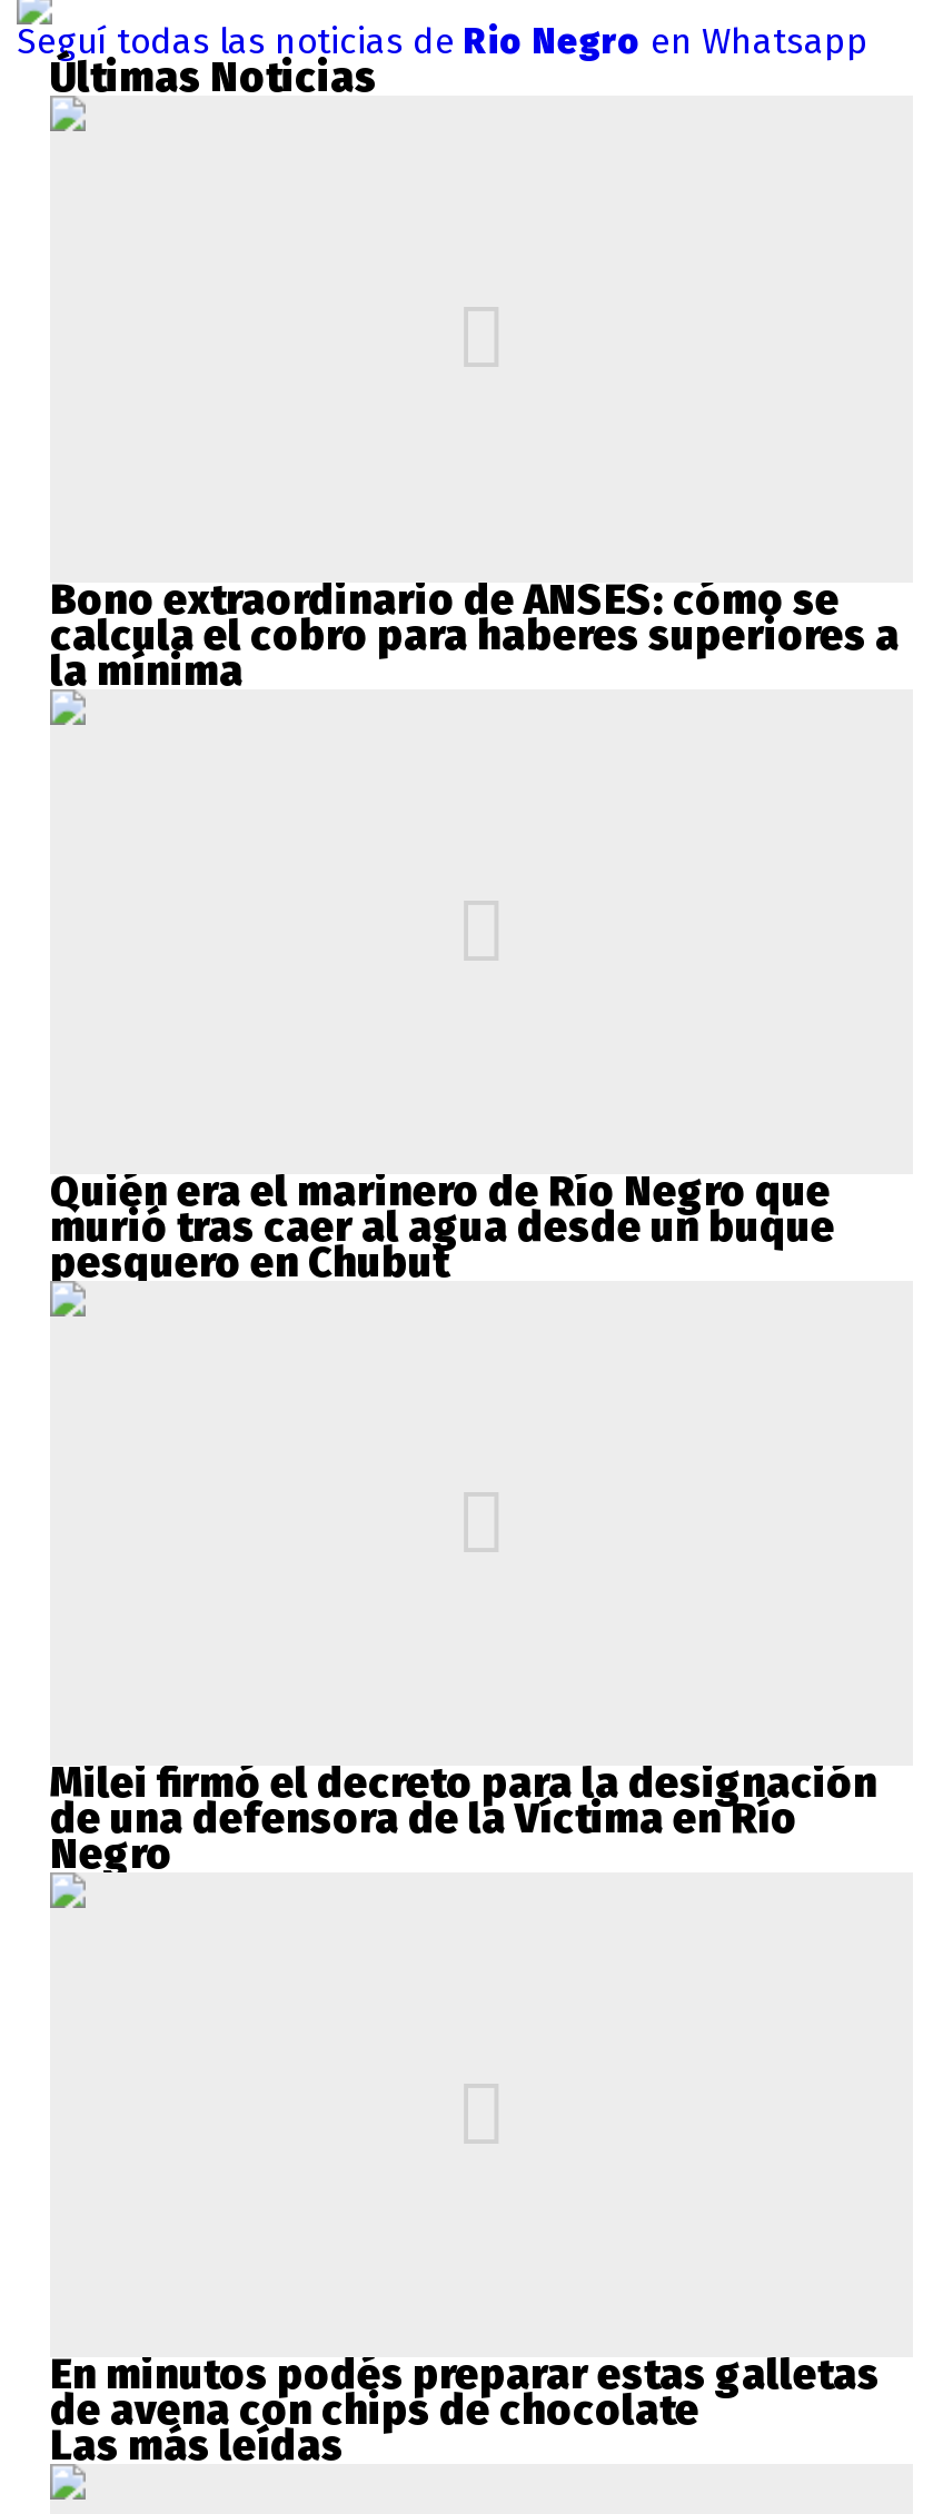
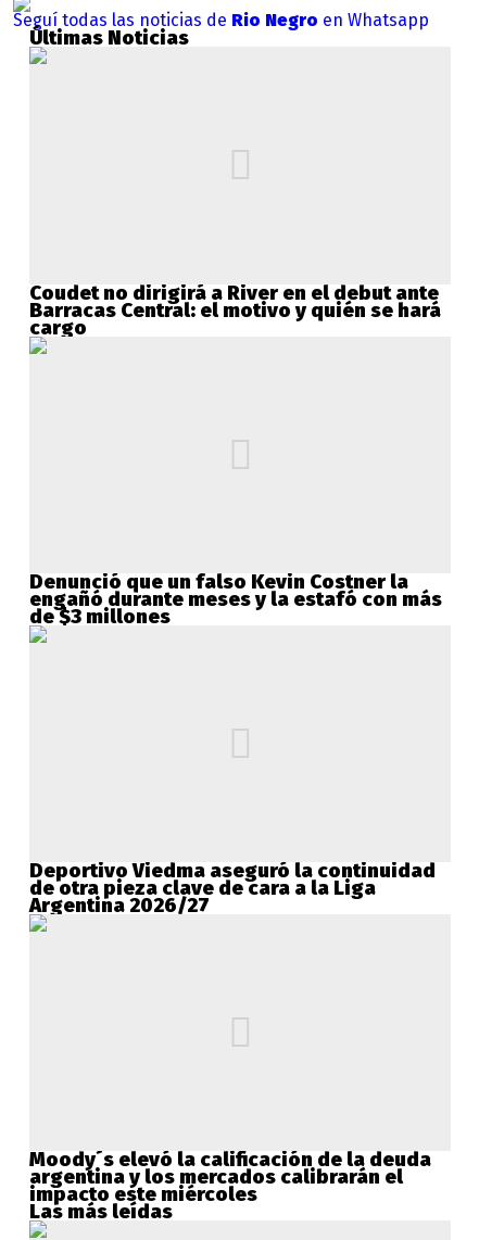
[50,575,900,695] Bono extraordinario de ANSES: cómo se | calcula el cobro para haberes superiores a | la mínima -> [29,281,441,339] Coudet no dirigirá a River en el debut ante | Barracas Central: el motivo y quién se hará | cargo
[50,1167,835,1287] Quién era el marinero de Río Negro que | murió tras caer al agua desde un buque | pesquero en Chubut -> [29,570,442,628] Denunció que un falso Kevin Costner la | engañó durante meses y la estafó con más | de $3 millones
[50,1759,877,1879] Milei firmó el decreto para la designación | de una defensora de la Víctima en Río | Negro -> [29,859,436,918] Deportivo Viedma aseguró la continuidad | de otra pieza clave de cara a la Liga | Argentina 2026/27
[50,2351,880,2436] En minutos podés preparar estas galletas | de avena con chips de chocolate -> [29,1148,431,1207] Moody´s elevó la calificación de la deuda | argentina y los mercados calibrarán el | impacto este miércoles

